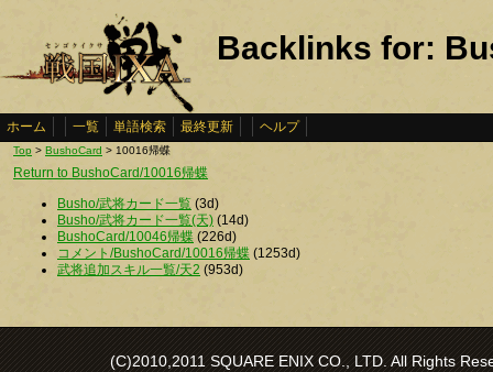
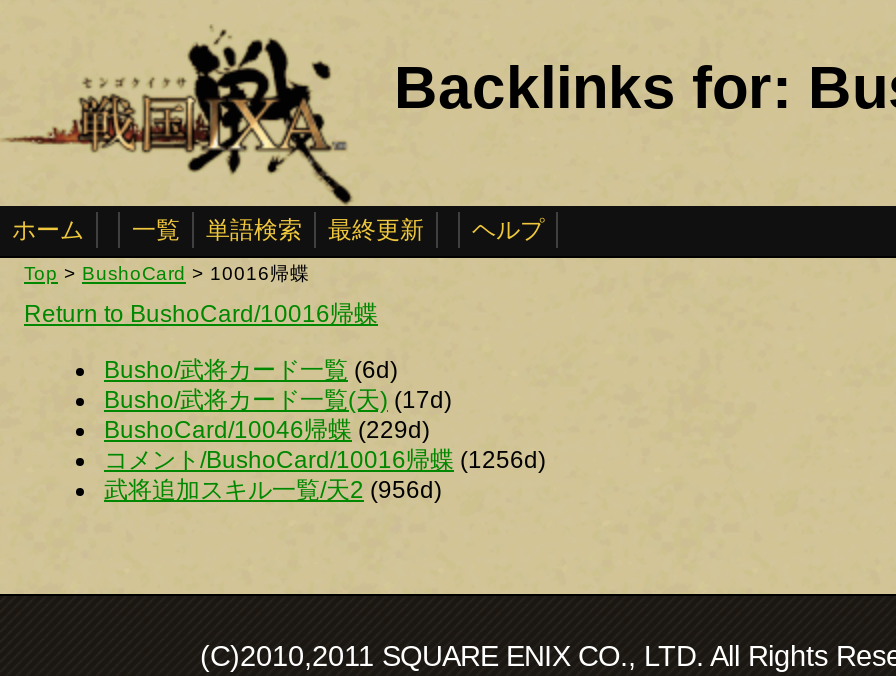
[57,196,219,211] Busho/武将カード一覧(3d) -> [104,356,398,384] Busho/武将カード一覧(6d)
[57,212,249,228] Busho/武将カード一覧(天) (14d) -> [104,386,452,414] Busho/武将カード一覧(天) (17d)
[57,229,237,244] BushoCard/10046帰蝶(226d) -> [104,416,430,444] BushoCard/10046帰蝶(229d)
[57,245,300,261] コメント/BushoCard/10016帰蝶(1253d) -> [104,446,546,474] コメント/BushoCard/10016帰蝶(1256d)
[57,262,243,277] 武将追加スキル一覧/天2 (953d) -> [104,476,442,504] 武将追加スキル一覧/天2 (956d)

